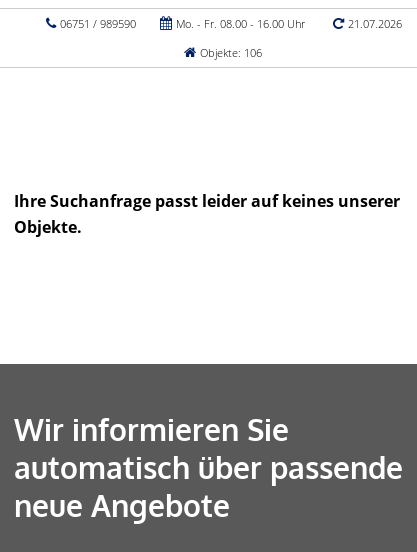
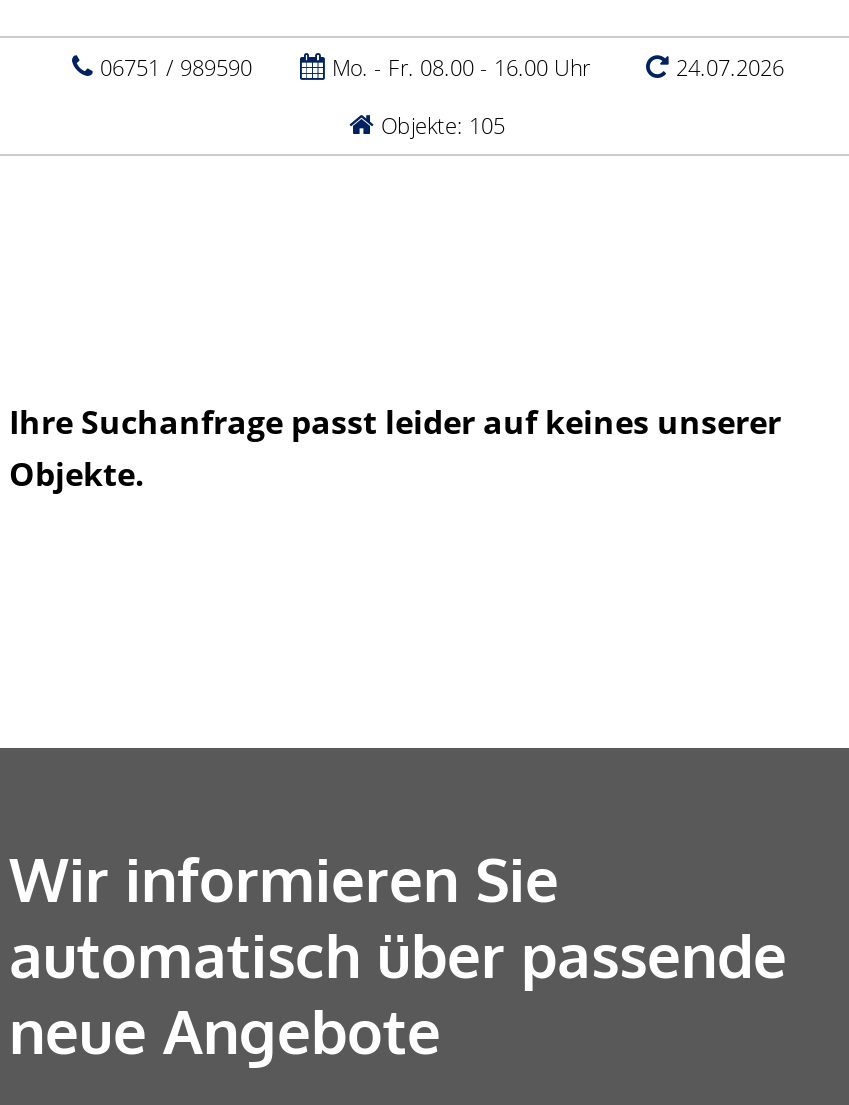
[344,16,401,31] 21.07.2026 -> [670,52,784,82] 24.07.2026
[197,45,262,60] Objekte: 106 -> [375,110,505,140] Objekte: 105

